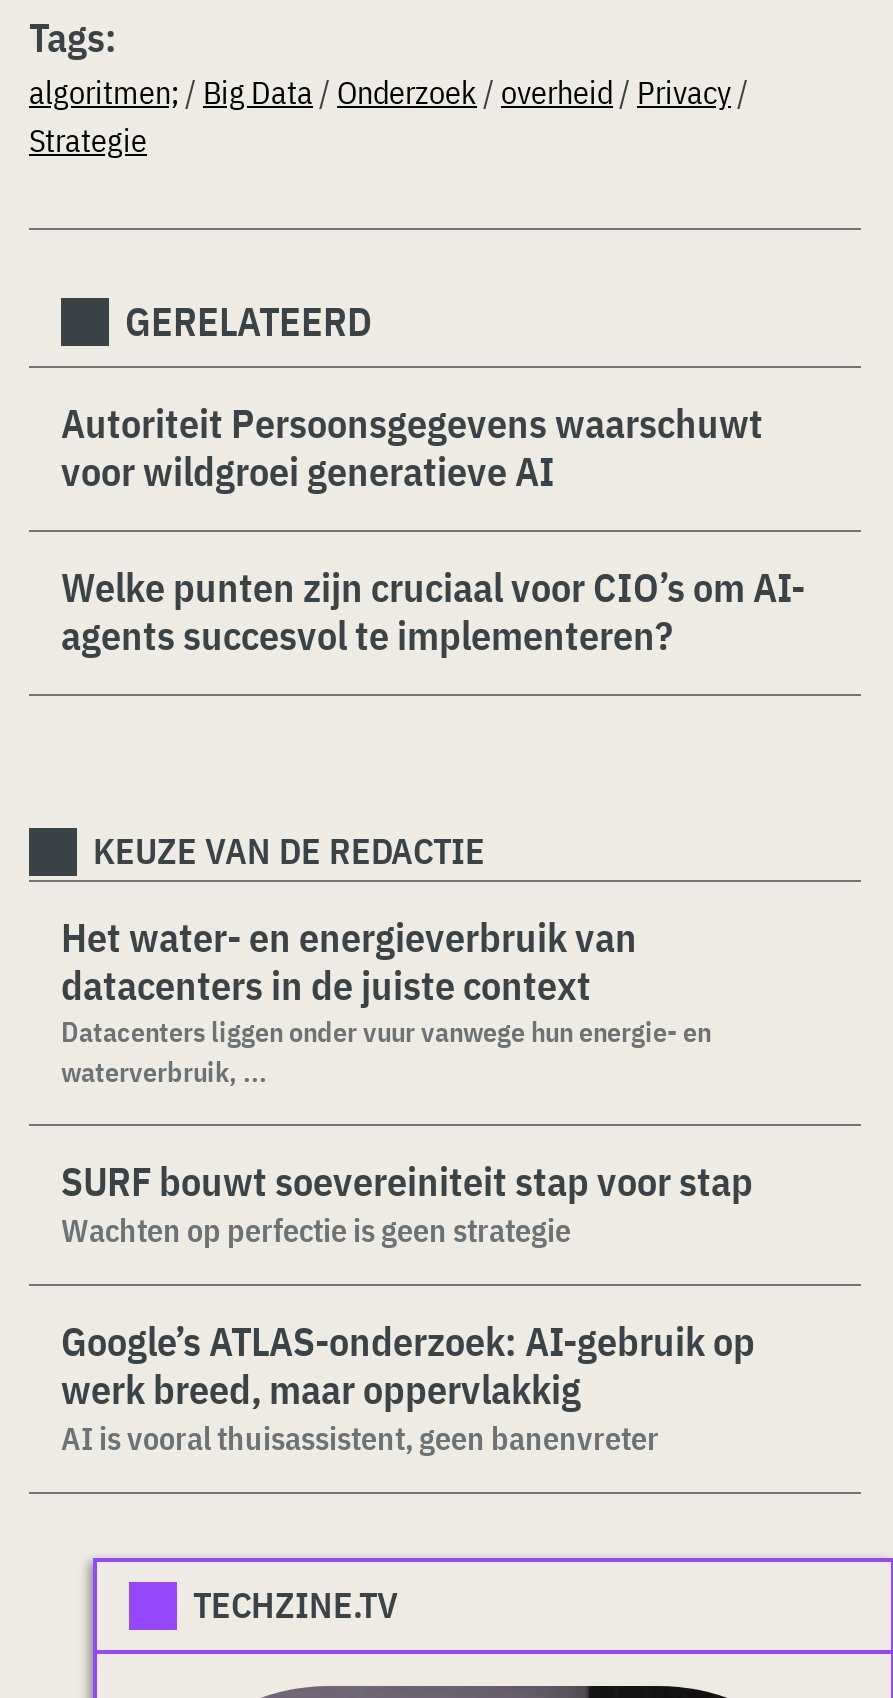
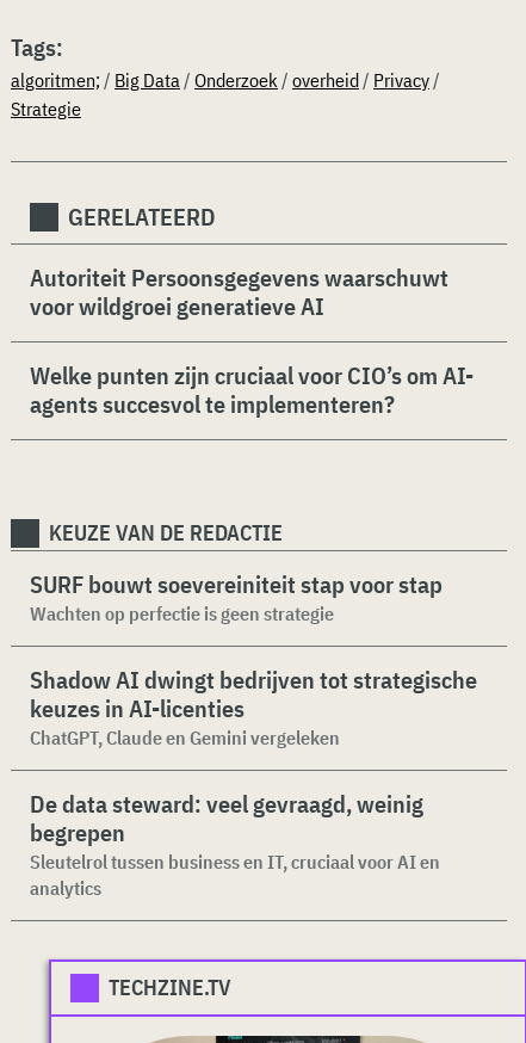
[61,910,711,1090] Het water- en energieverbruik van | datacenters in de juiste context | Datacenters liggen onder vuur vanwege hun energie- en | waterverbruik, ... -> none
moved [61,1154,753,1250] -> [30,568,443,625]: SURF bouwt soevereiniteit stap voor stap | Wachten op perfectie is geen strategie
[61,1314,755,1458] Google’s ATLAS-onderzoek: AI-gebruik op | werk breed, maar oppervlakkig | AI is vooral thuisassistent, geen banenvreter -> [30,664,477,900] Shadow AI dwingt bedrijven tot strategische | keuzes in AI-licenties | ChatGPT, Claude en Gemini vergeleken | De data steward: veel gevraagd, weinig | begrepen | Sleutelrol tussen business en IT, cruciaal voor AI en | analytics

